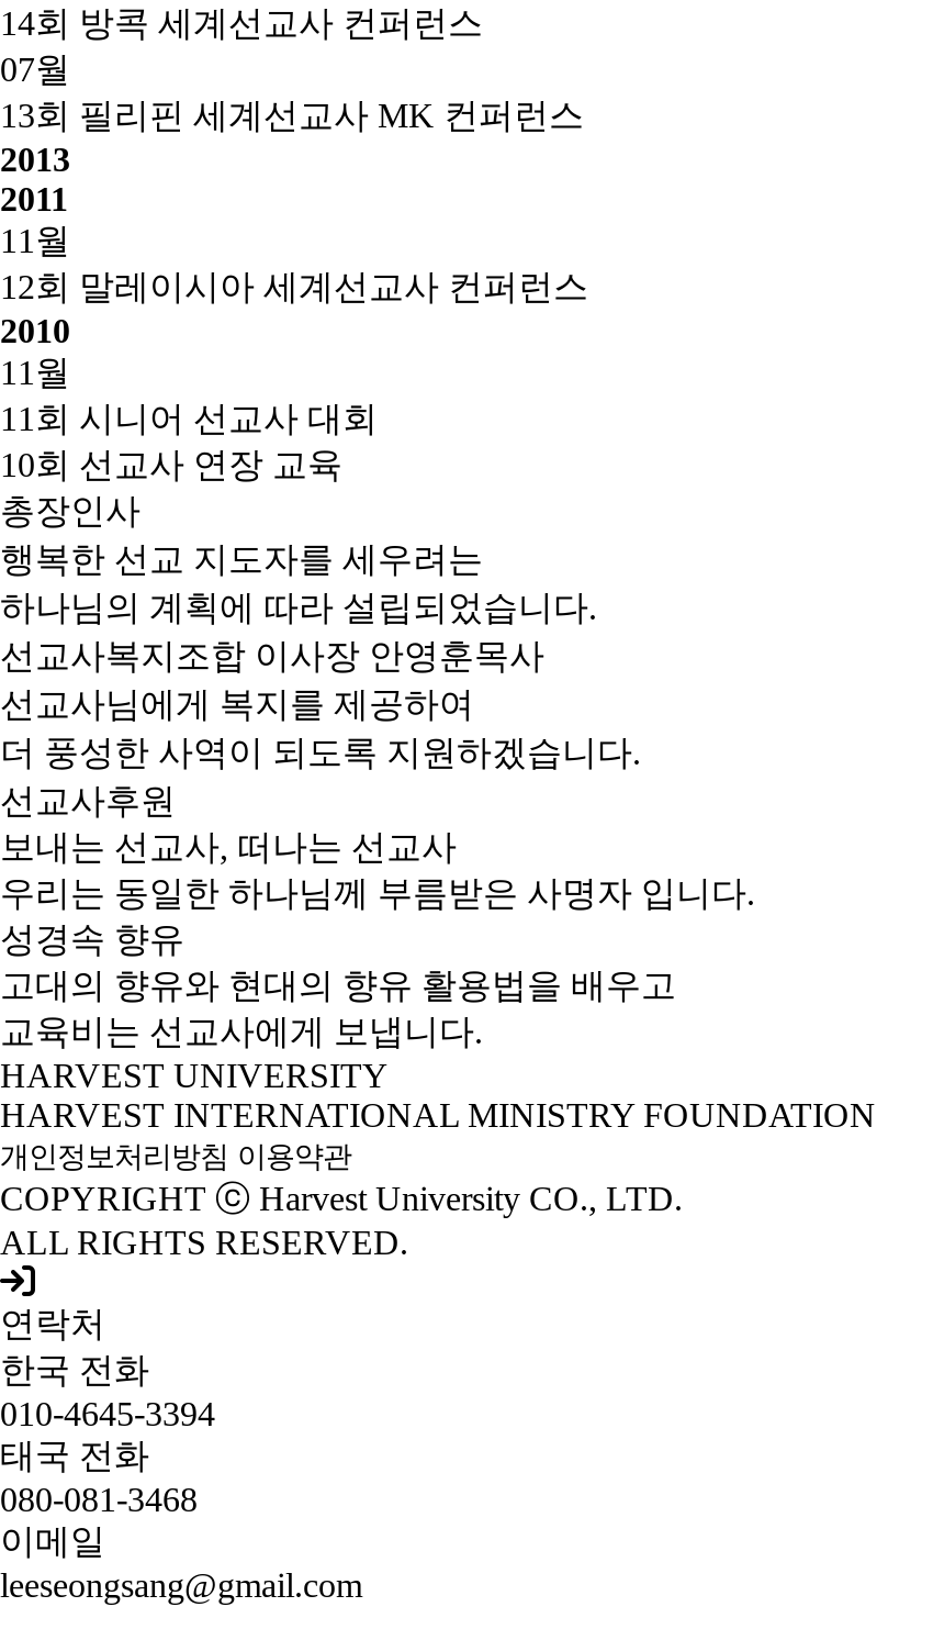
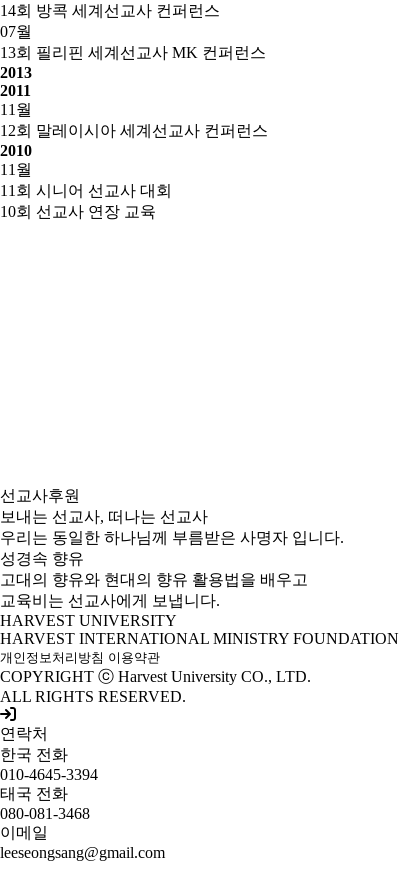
[0,492,641,771] 총장인사 | 행복한 선교 지도자를 세우려는 | 하나님의 계획에 따라 설립되었습니다. | 선교사복지조합 이사장 안영훈목사 | 선교사님에게 복지를 제공하여 | 더 풍성한 사역이 되도록 지원하겠습니다. -> none

